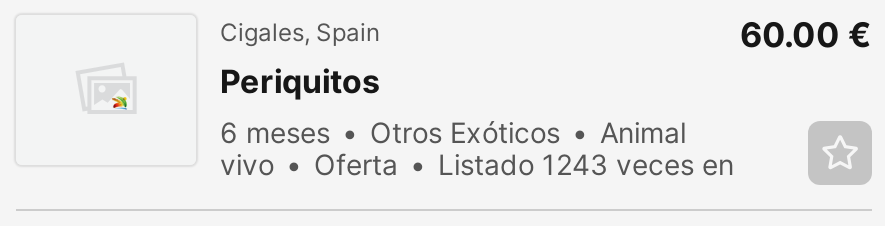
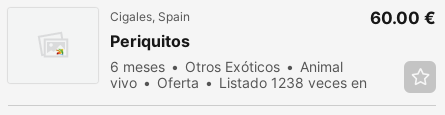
[438,147,734,181] Listado 1243 veces en -> [219,74,367,91] Listado 1238 veces en

